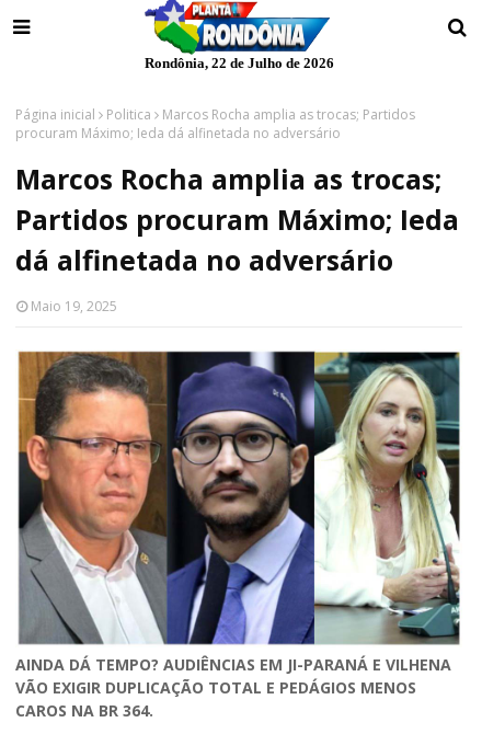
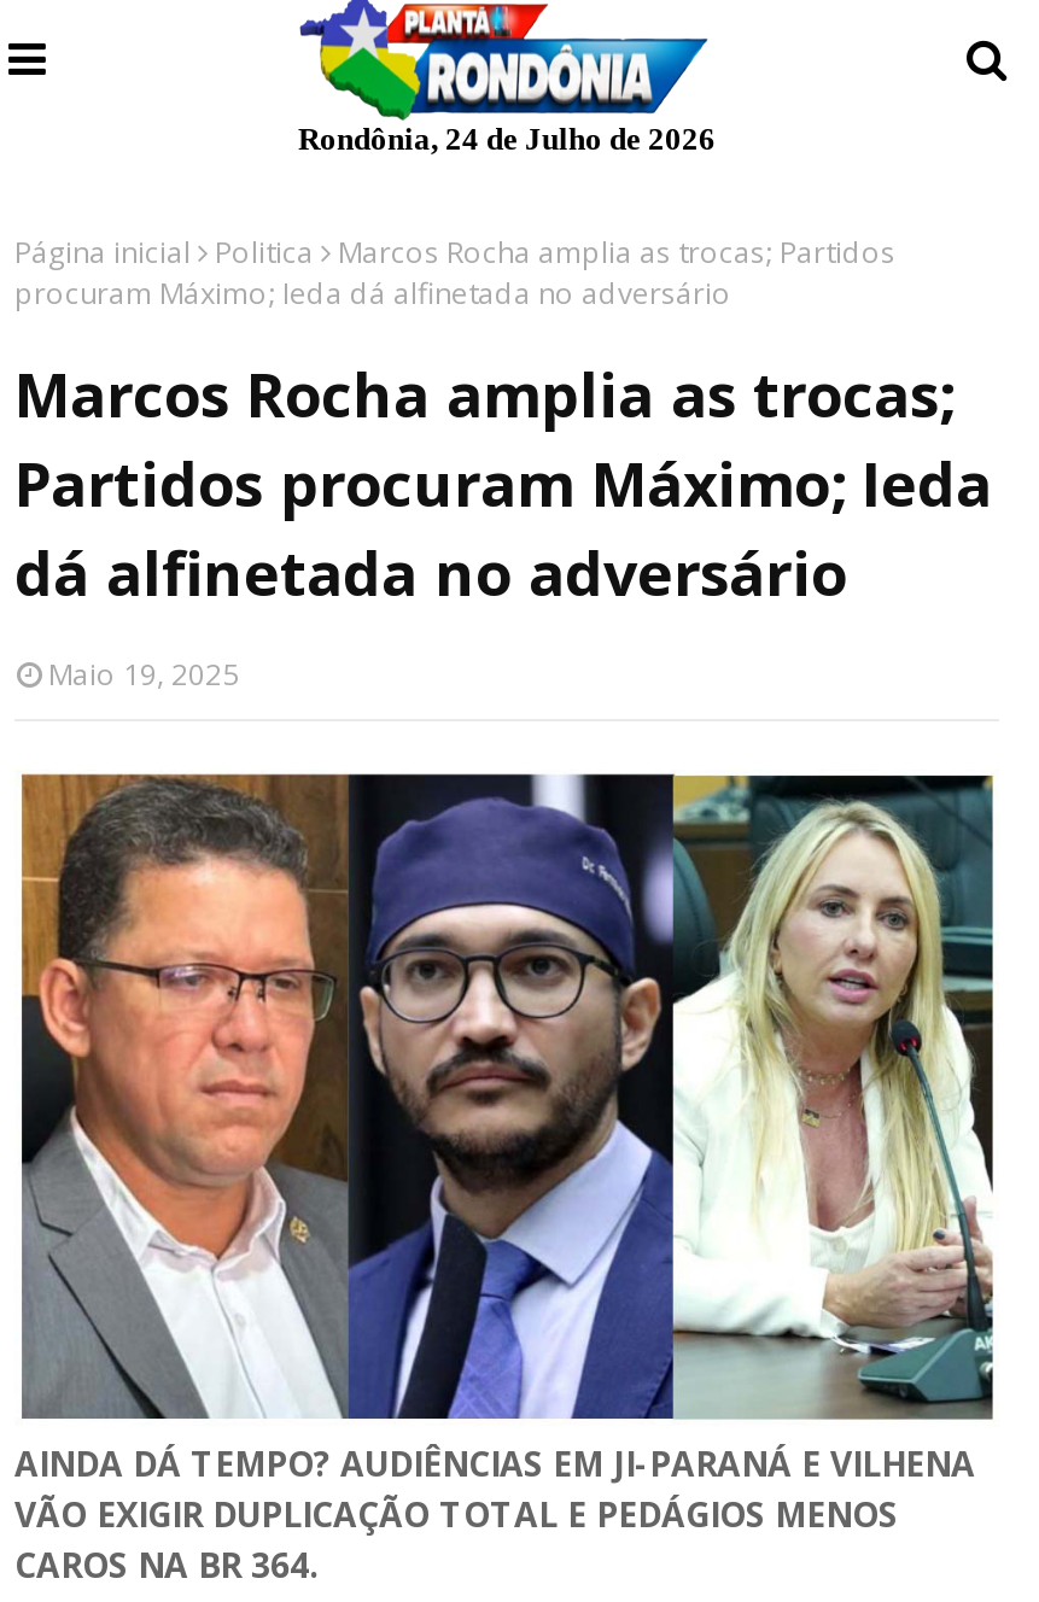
[144,55,334,71] Rondônia, 22 de Julho de 2026 -> [298,121,716,157] Rondônia, 24 de Julho de 2026

